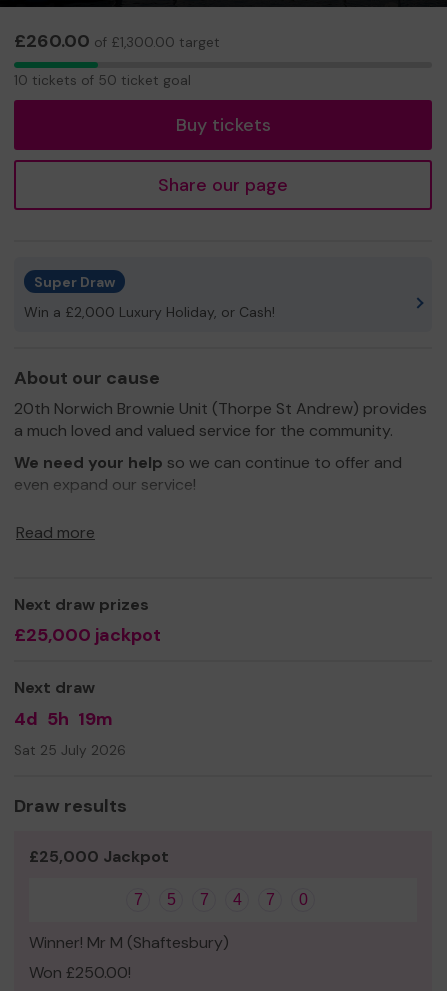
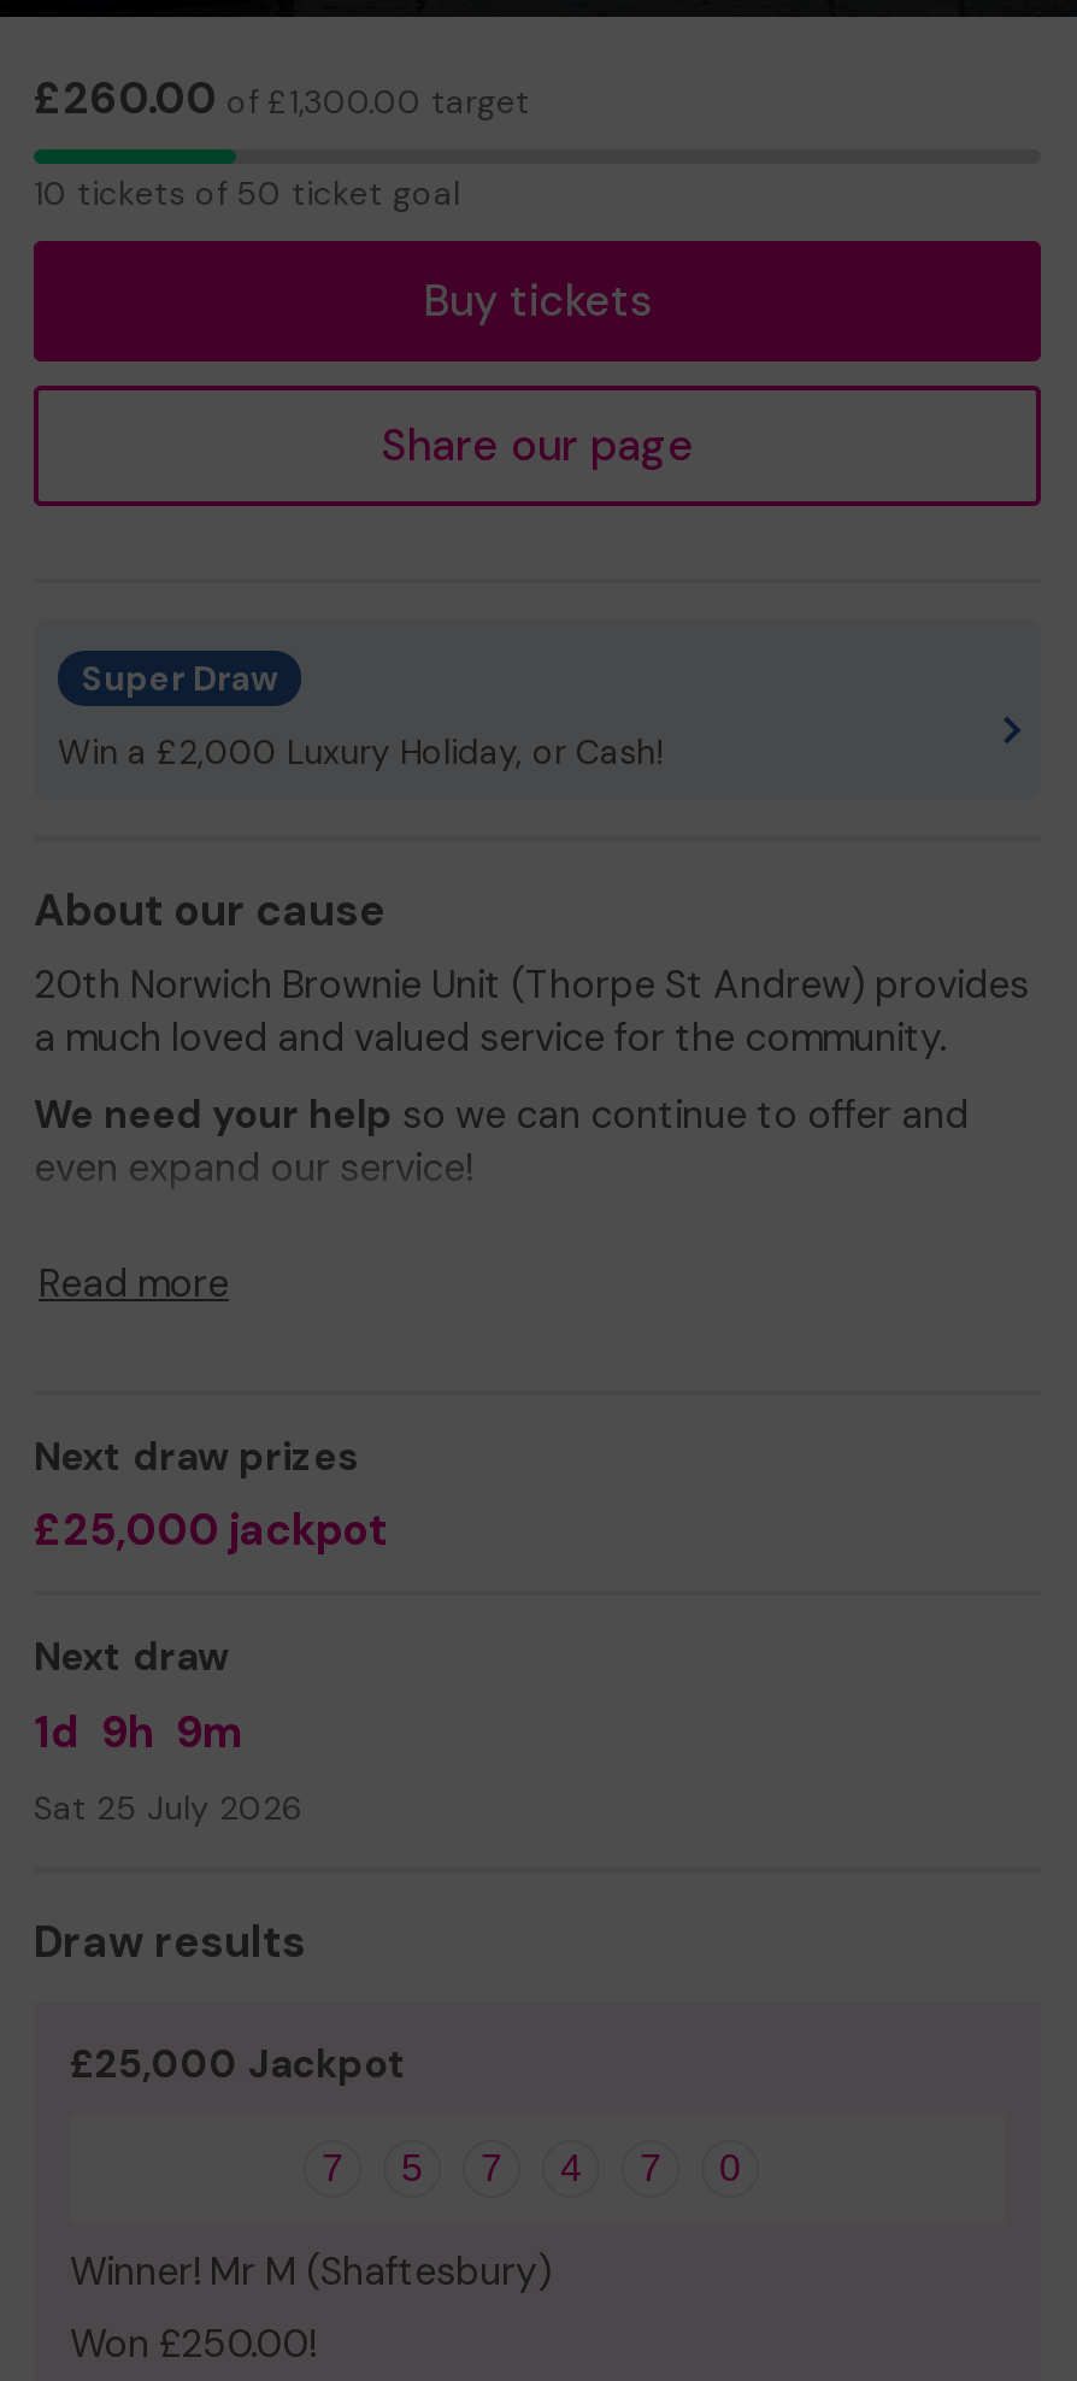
[14,706,113,730] 4d 5h 19m -> [34,1703,243,1760] 1d 9h 9m

